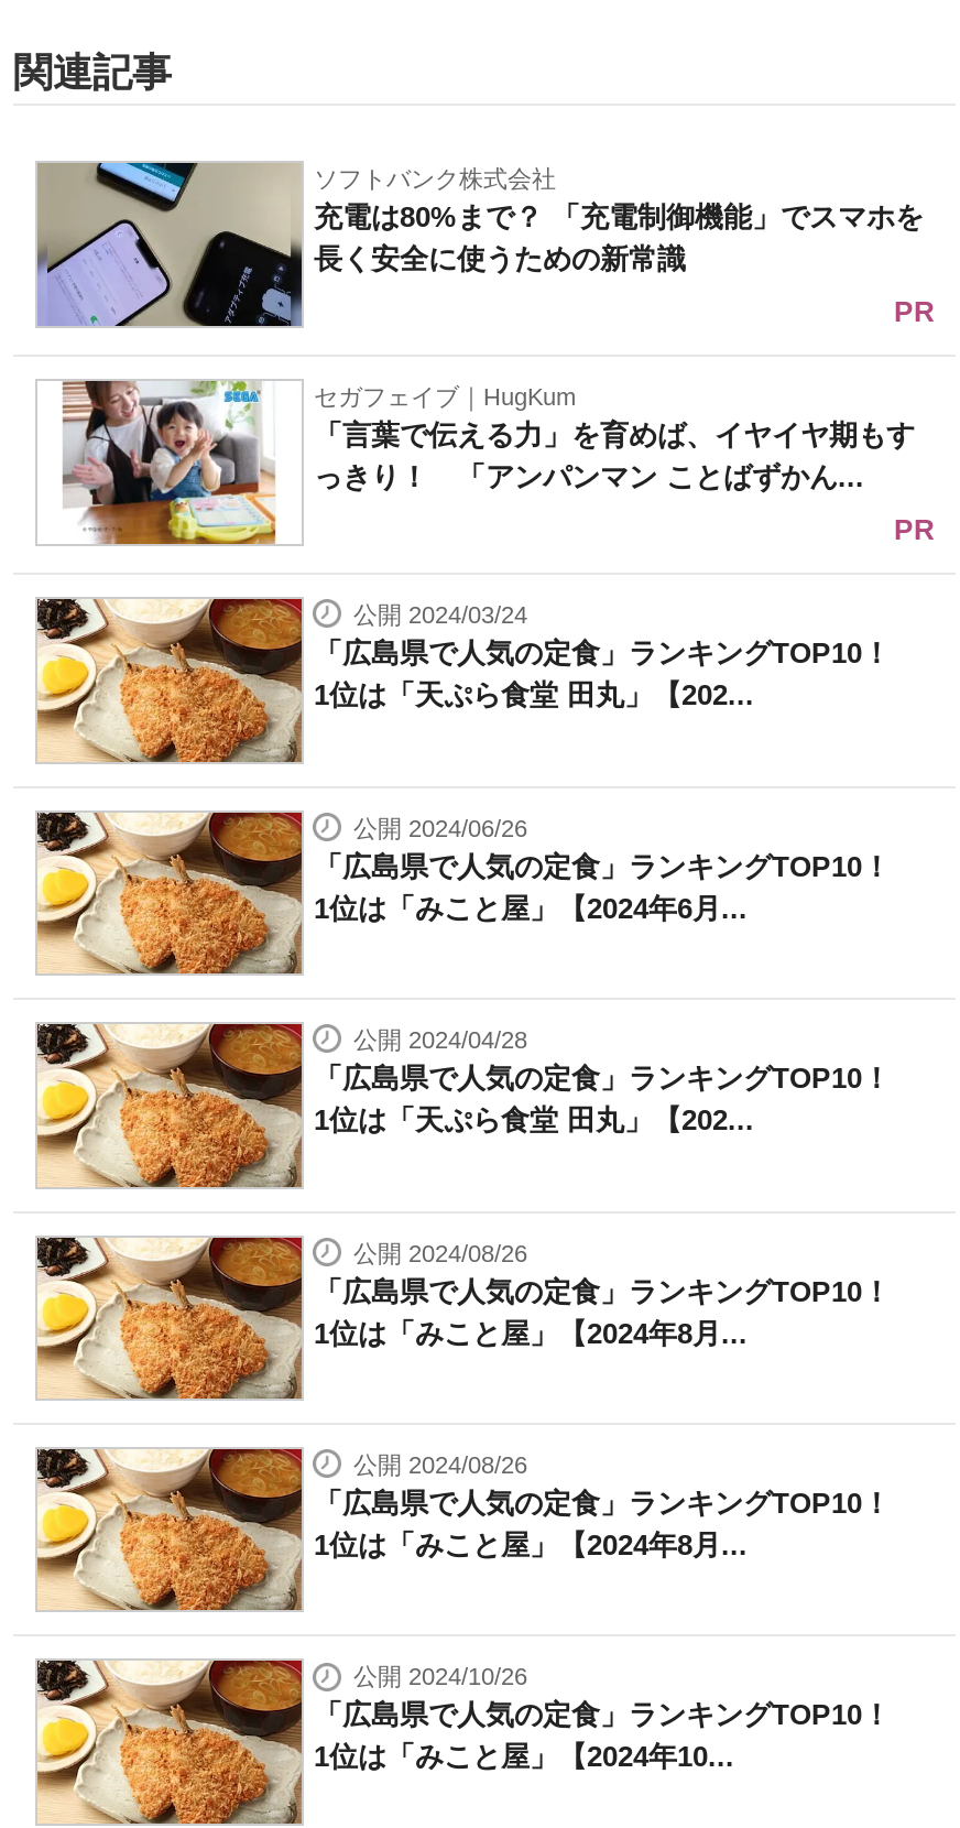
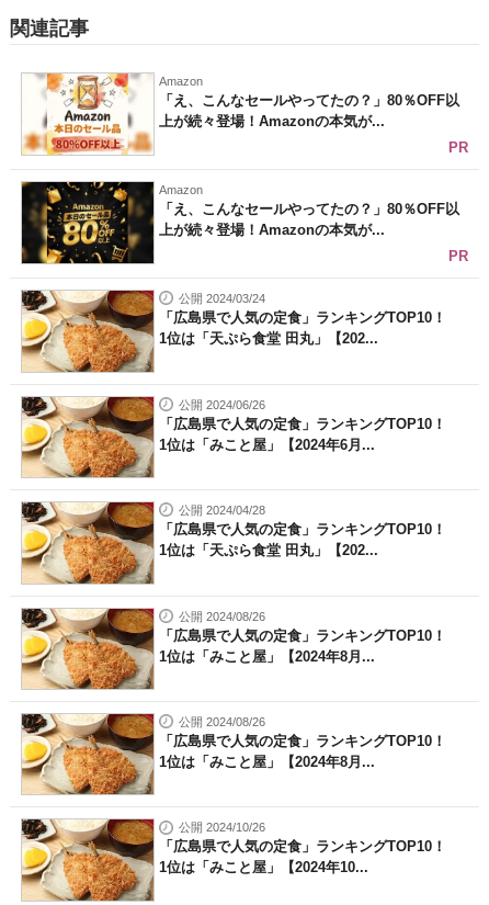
[35,161,924,328] [image] | ソフトバンク株式会社 | 充電は80%まで？ 「充電制御機能」でスマホを | 長く安全に使うための新常識 -> [22,72,460,156] [image] | Amazon | 「え、こんなセールやってたの？」80％OFF以 | 上が続々登場！Amazonの本気が...
[37,379,915,546] [image] | セガフェイブ｜HugKum | 「言葉で伝える力」を育めば、イヤイヤ期もす | っきり！ 「アンパンマン ことばずかん... -> [21,181,460,264] [image] | Amazon | 「え、こんなセールやってたの？」80％OFF以 | 上が続々登場！Amazonの本気が...

